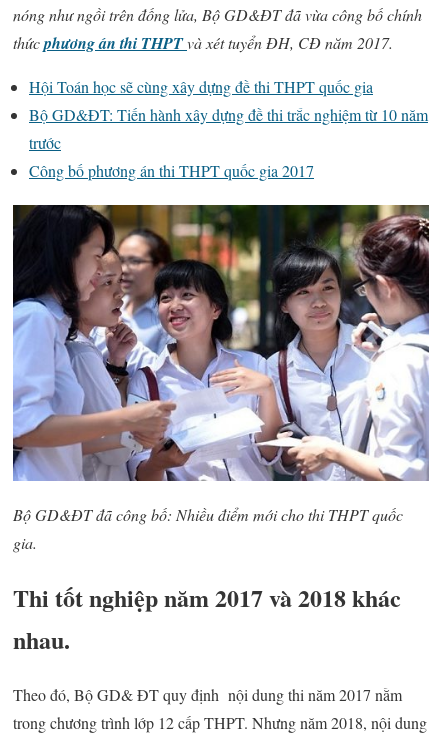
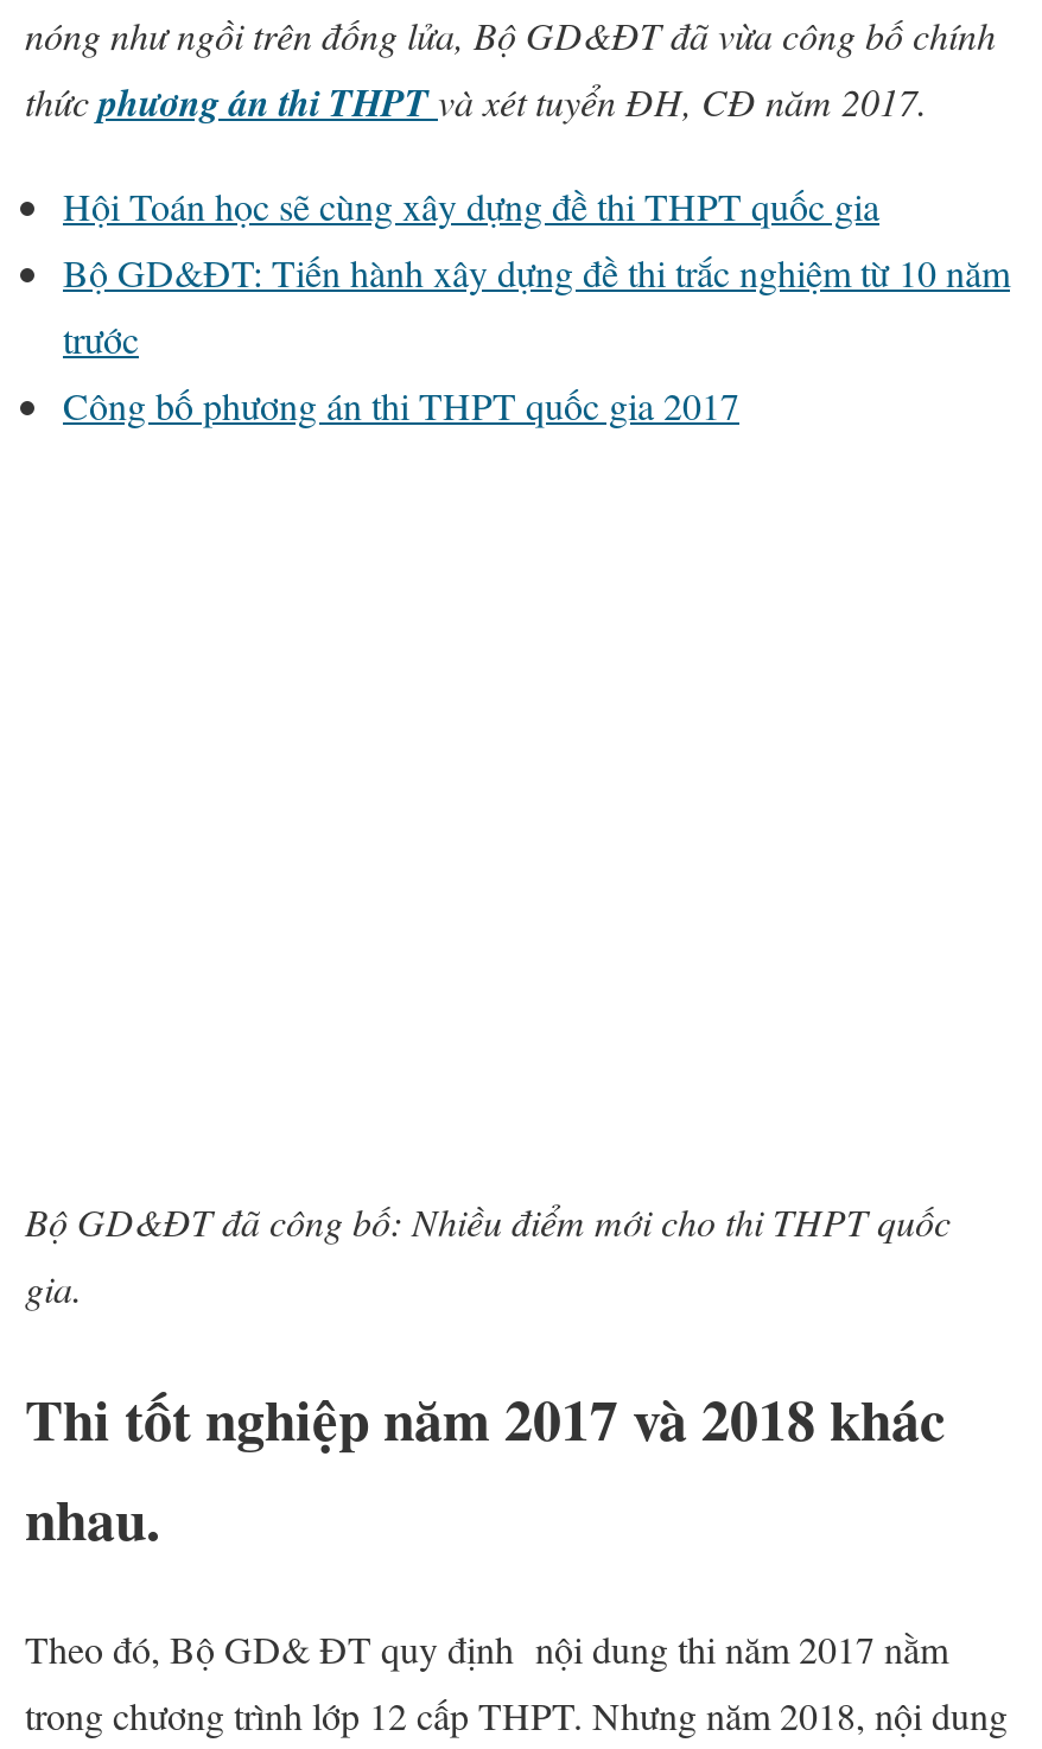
[12,204,430,482] [image] -> none

